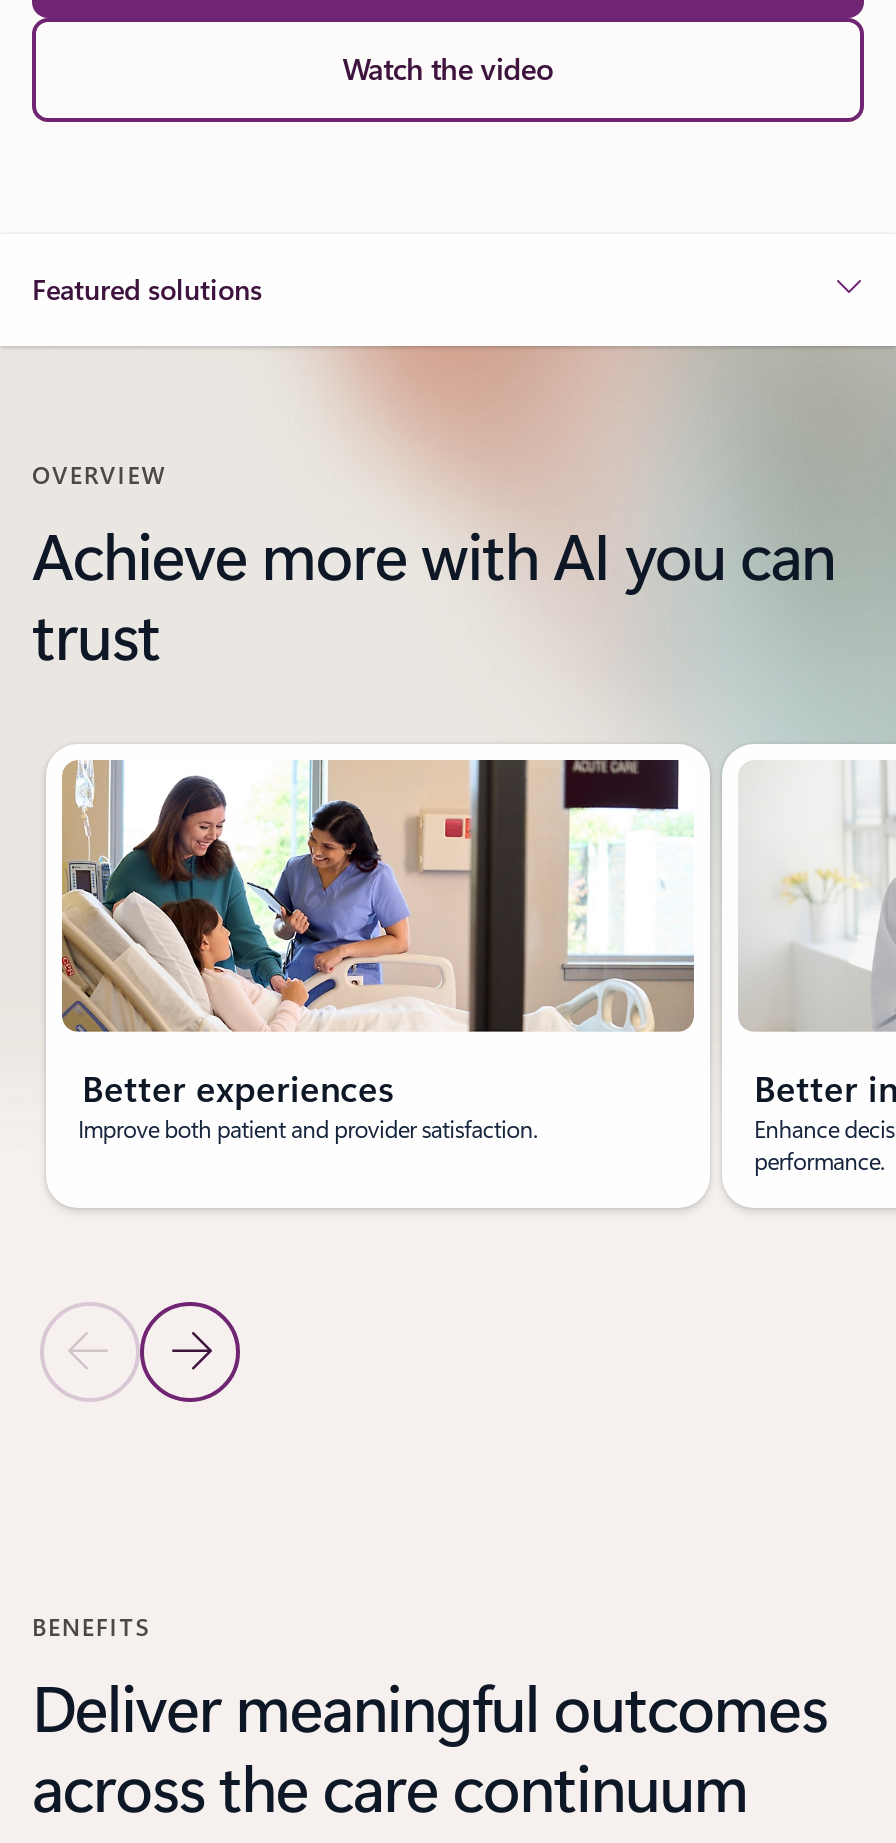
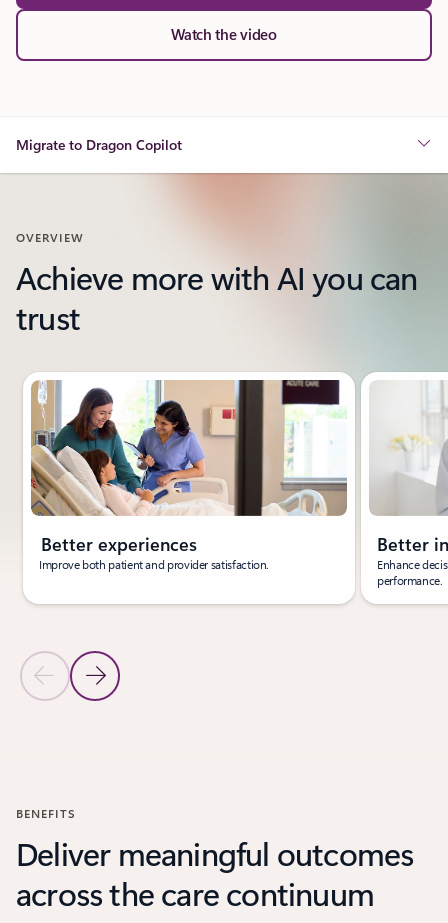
[32,270,262,308] Featured solutions -> [16,135,182,154] Migrate to Dragon Copilot

